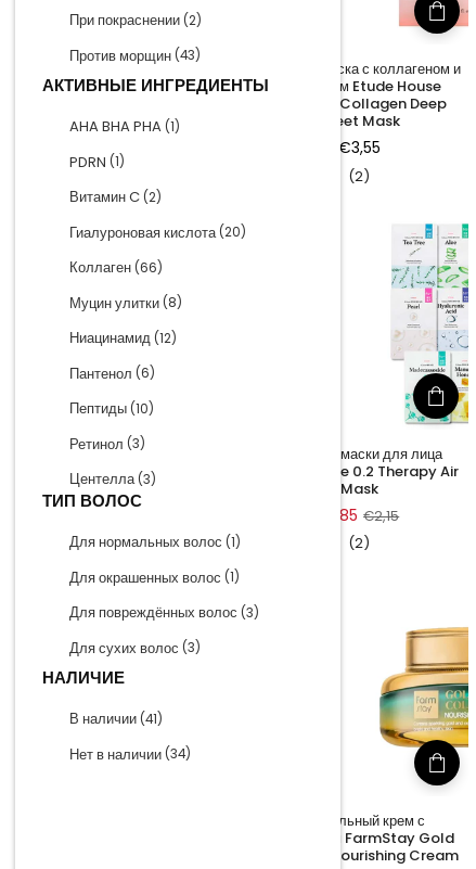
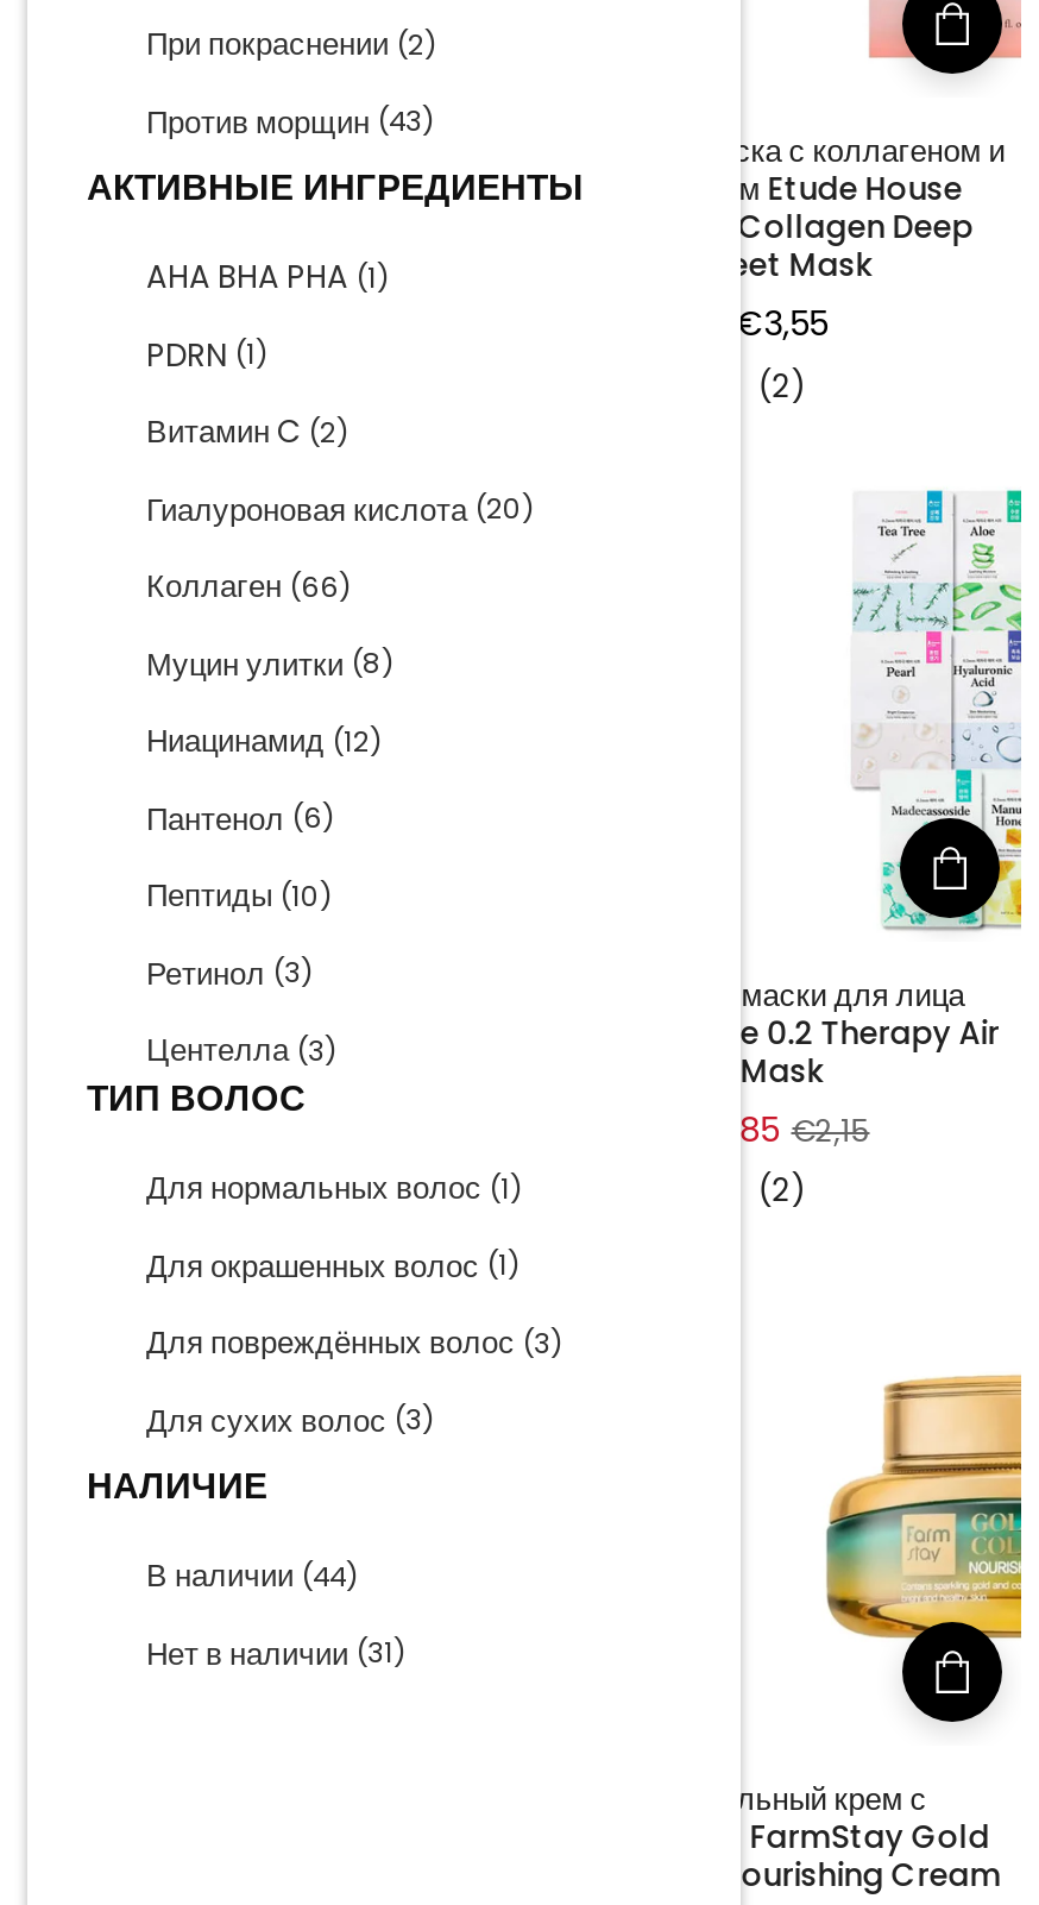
[69,708,163,729] В наличии (41) -> [146,1553,358,1598] В наличии (44)
[69,744,191,764] Нет в наличии (34) -> [146,1630,405,1675] Нет в наличии (31)

